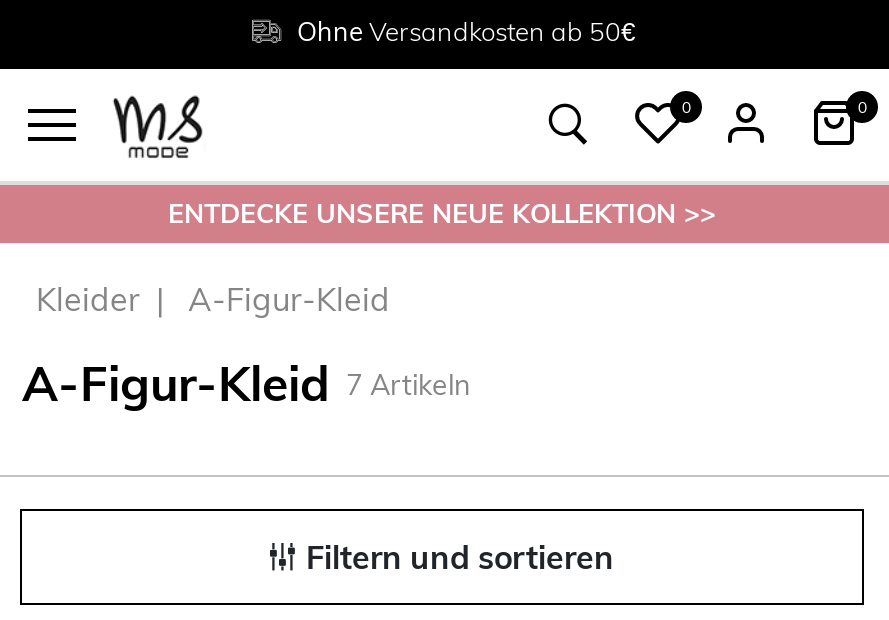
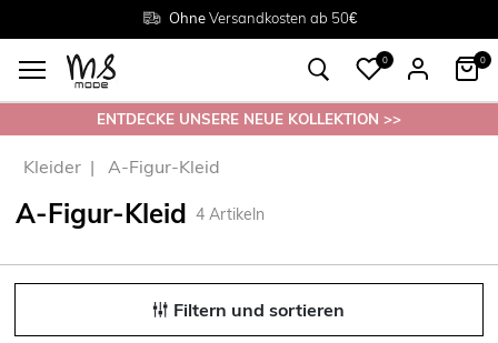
[22,352,470,412] A-Figur-Kleid 7Artikeln -> [16,196,265,229] A-Figur-Kleid 4Artikeln

